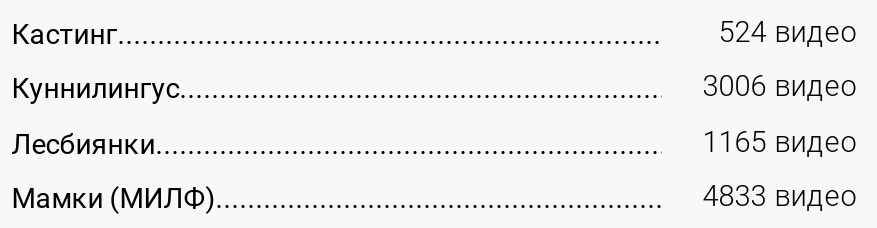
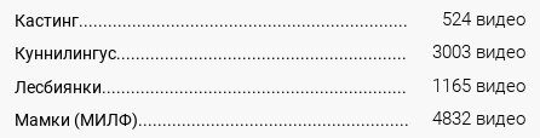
[703,71,857,105] 3006 видео -> [433,43,526,63] 3003 видео
[703,181,857,215] 4833 видео -> [433,110,526,130] 4832 видео

